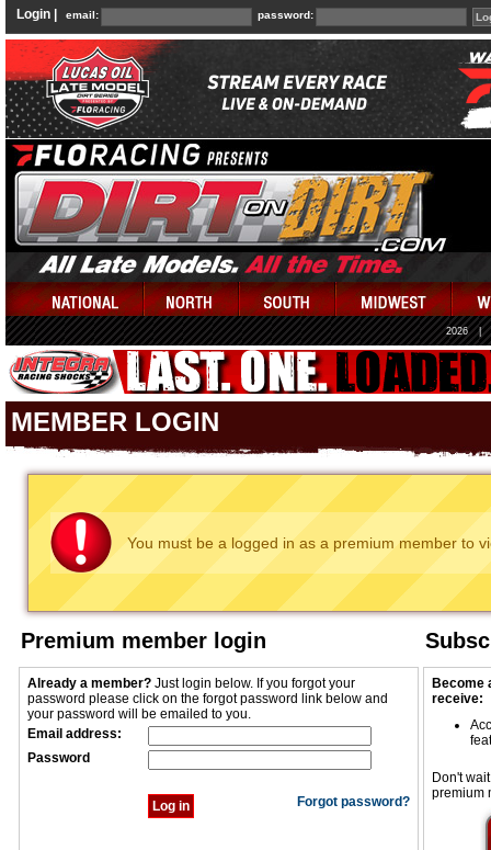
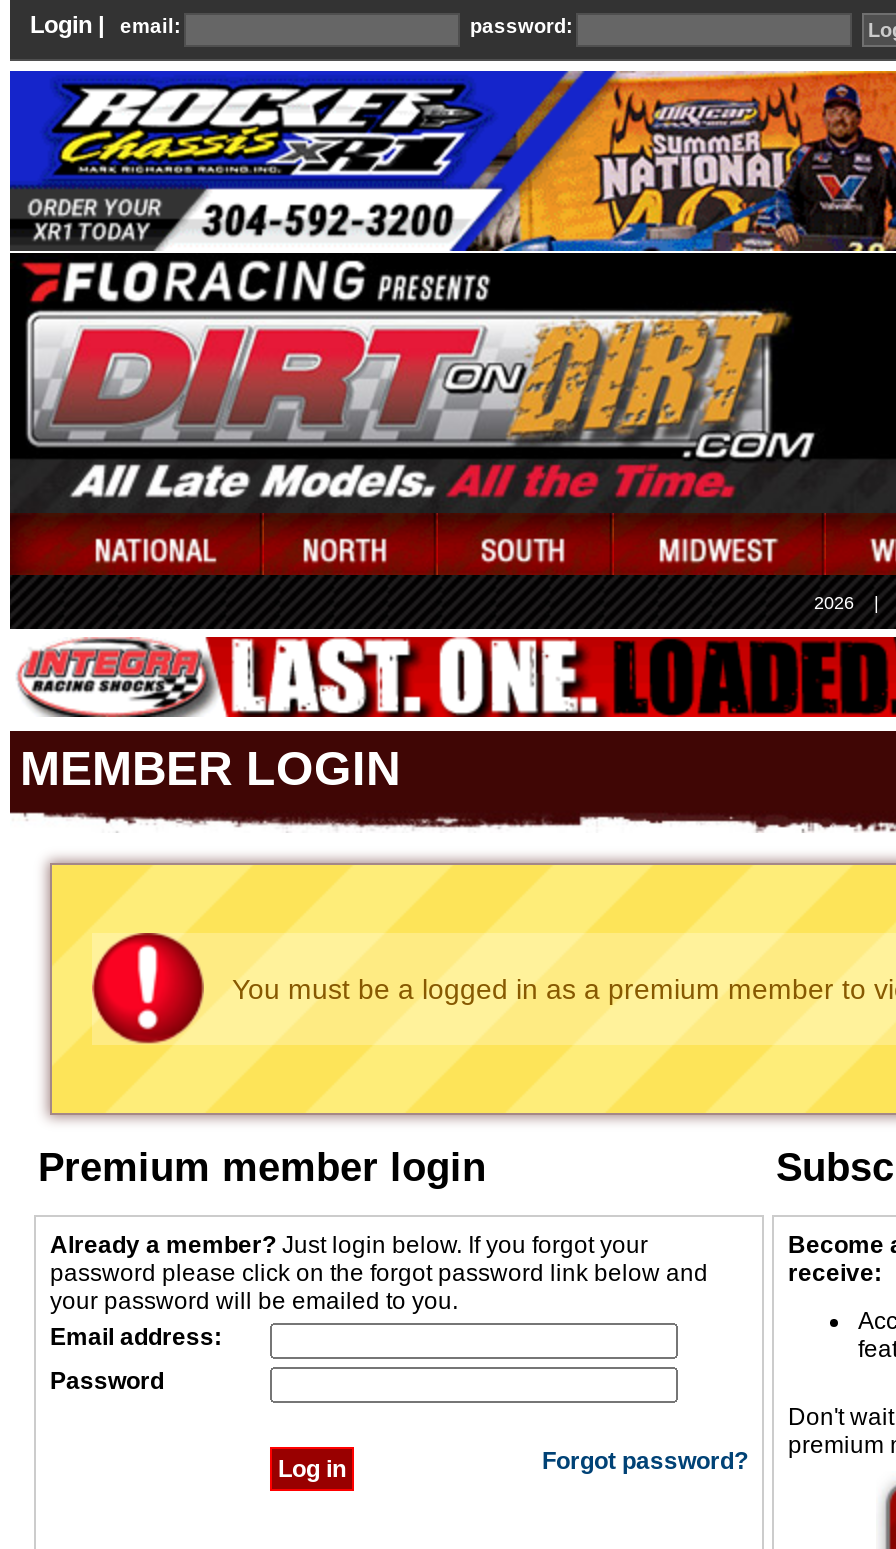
[4,38,488,139] [image] -> [8,69,890,253] [image]

